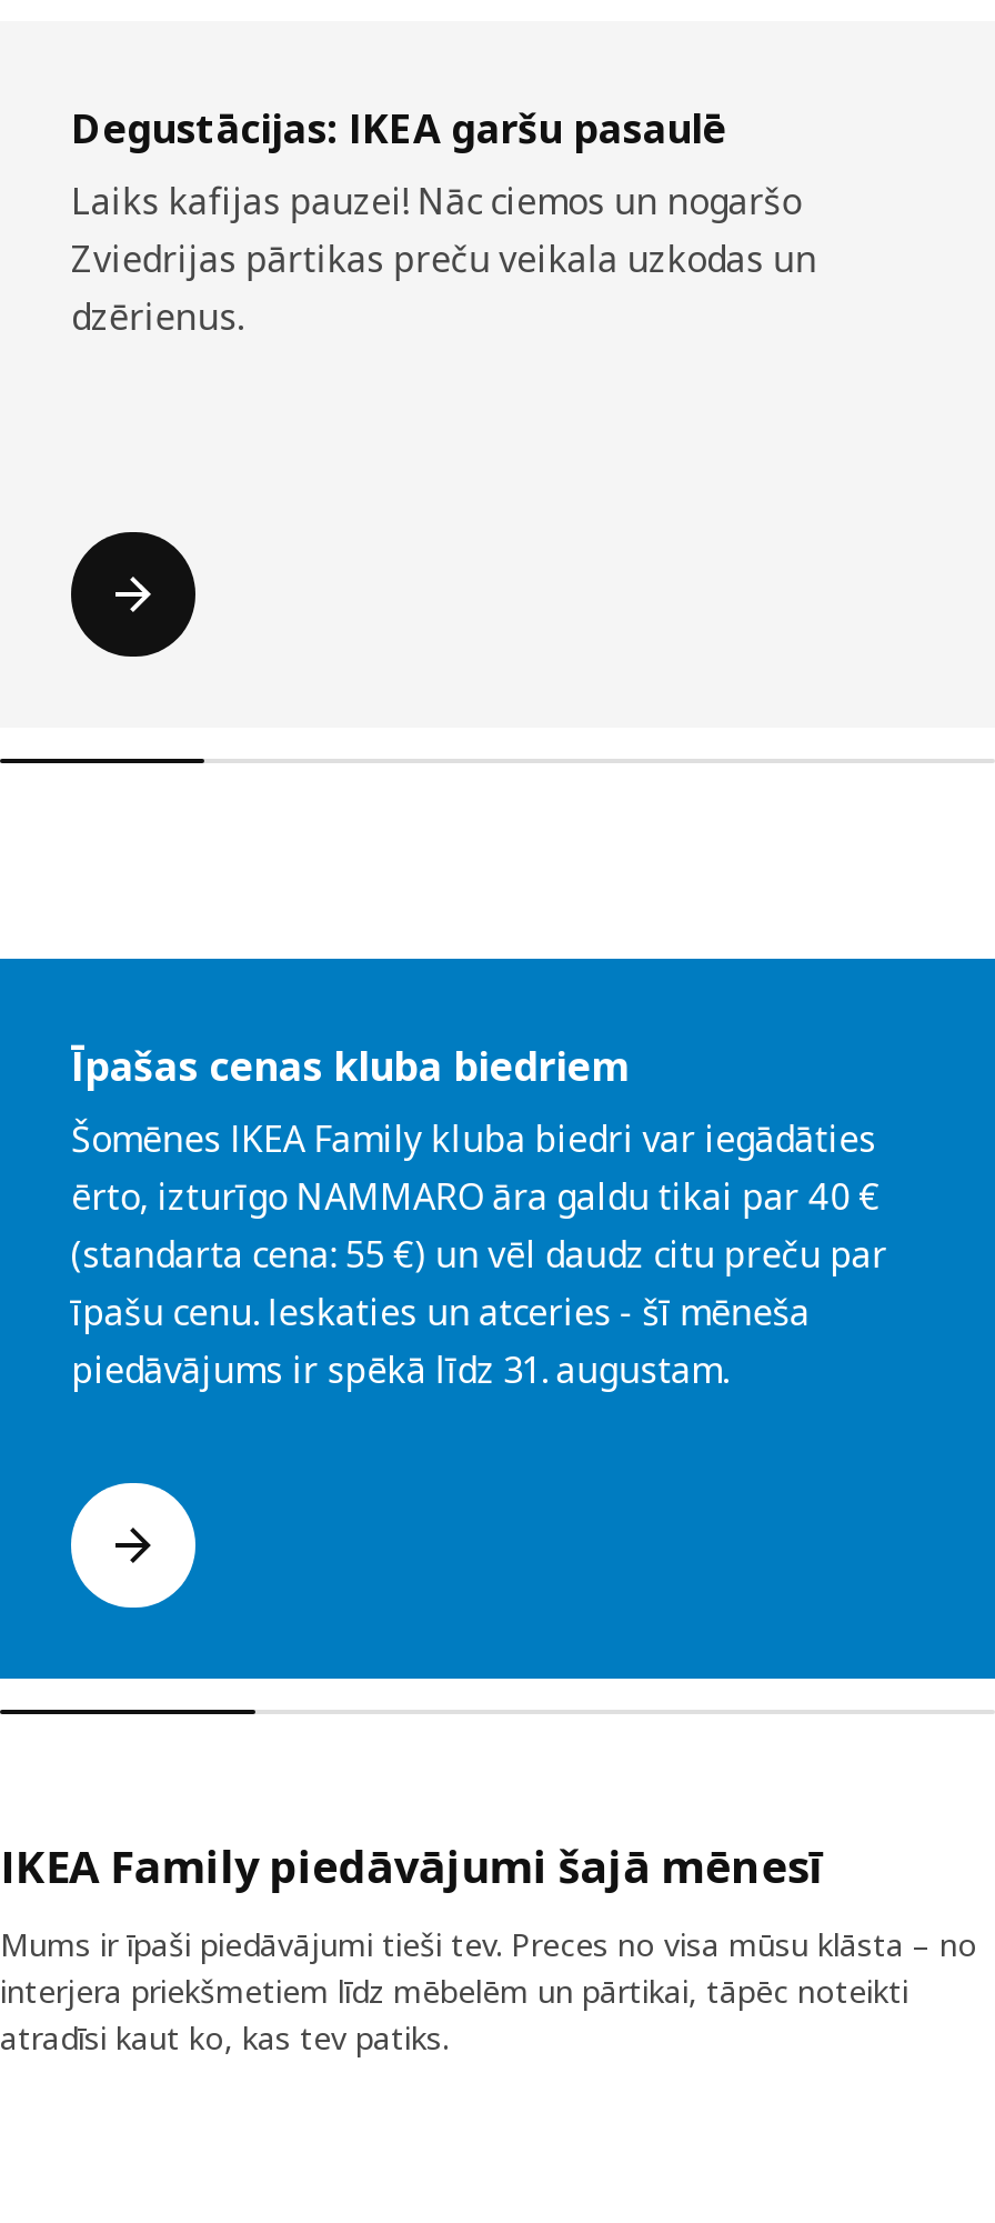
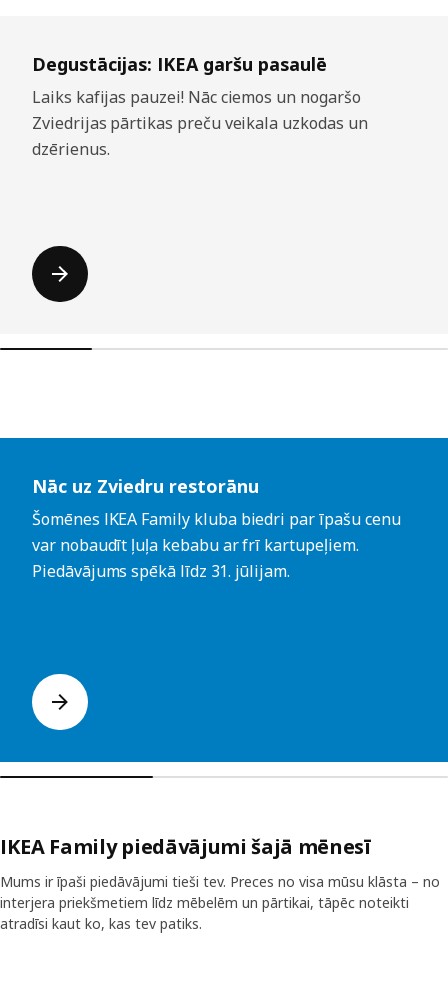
[71,1039,887,1395] Īpašas cenas kluba biedriem | Šomēnes IKEA Family kluba biedri var iegādāties | ērto, izturīgo NAMMARO āra galdu tikai par 40 € | (standarta cena: 55 €) un vēl daudz citu preču par | īpašu cenu. Ieskaties un atceries - šī mēneša | piedāvājums ir spēkā līdz 31. augustam. -> [32,474,400,582] Nāc uz Zviedru restorānu | Šomēnes IKEA Family kluba biedri par īpašu cenu | var nobaudīt ļuļa kebabu ar frī kartupeļiem. | Piedāvājums spēkā līdz 31. jūlijam.

